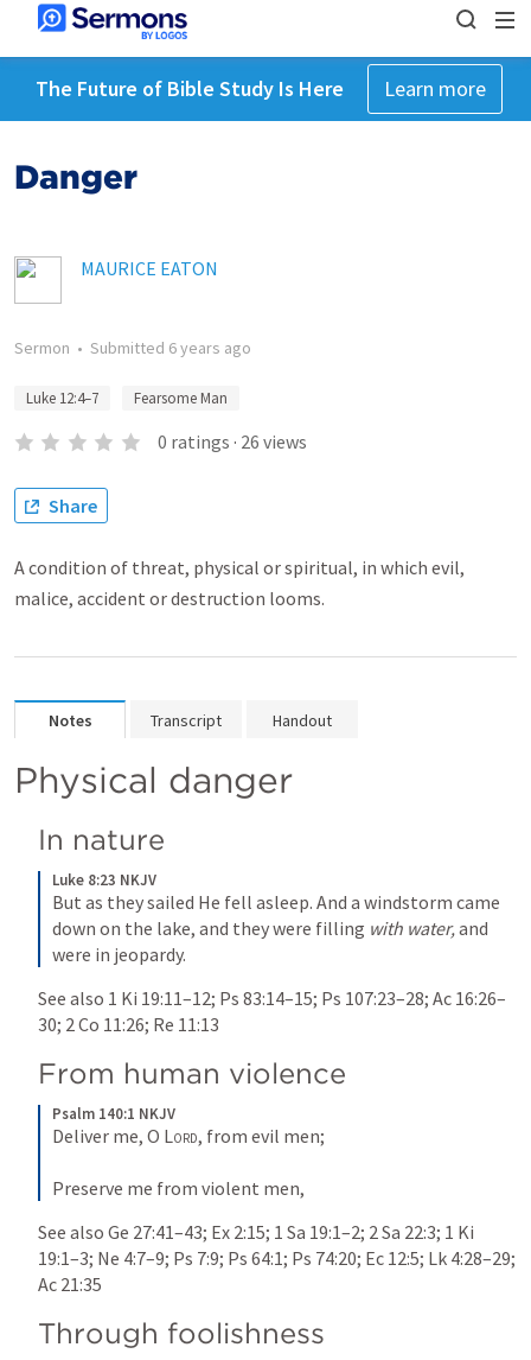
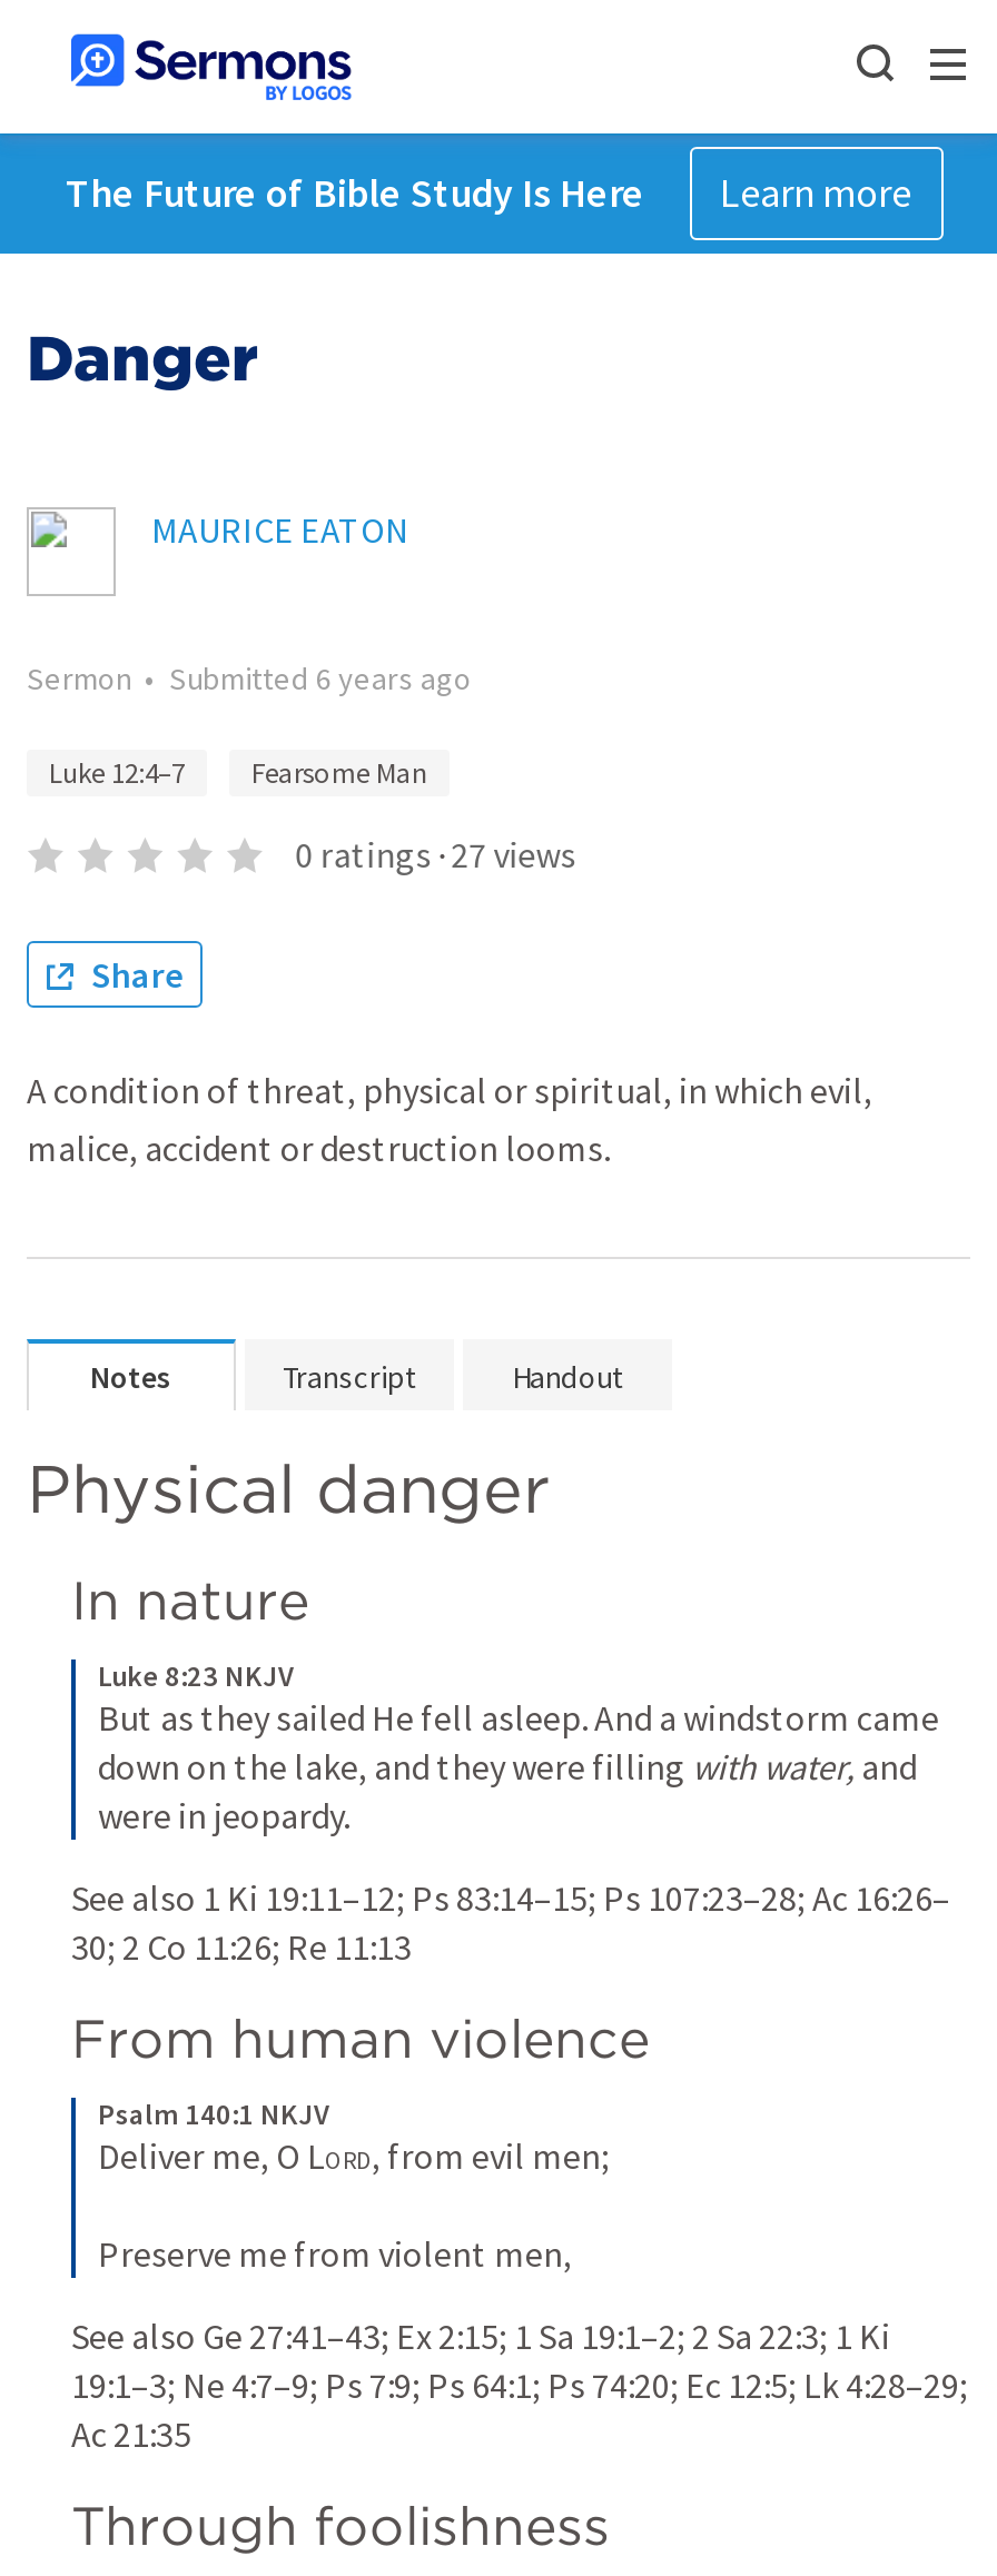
[157,430,307,453] 0 ratings · 26 views -> [295,832,576,876] 0 ratings · 27 views

